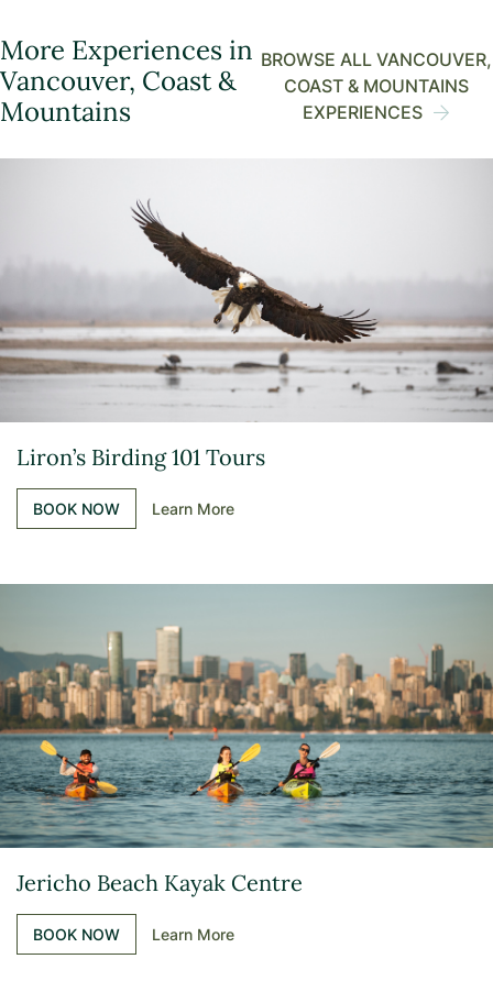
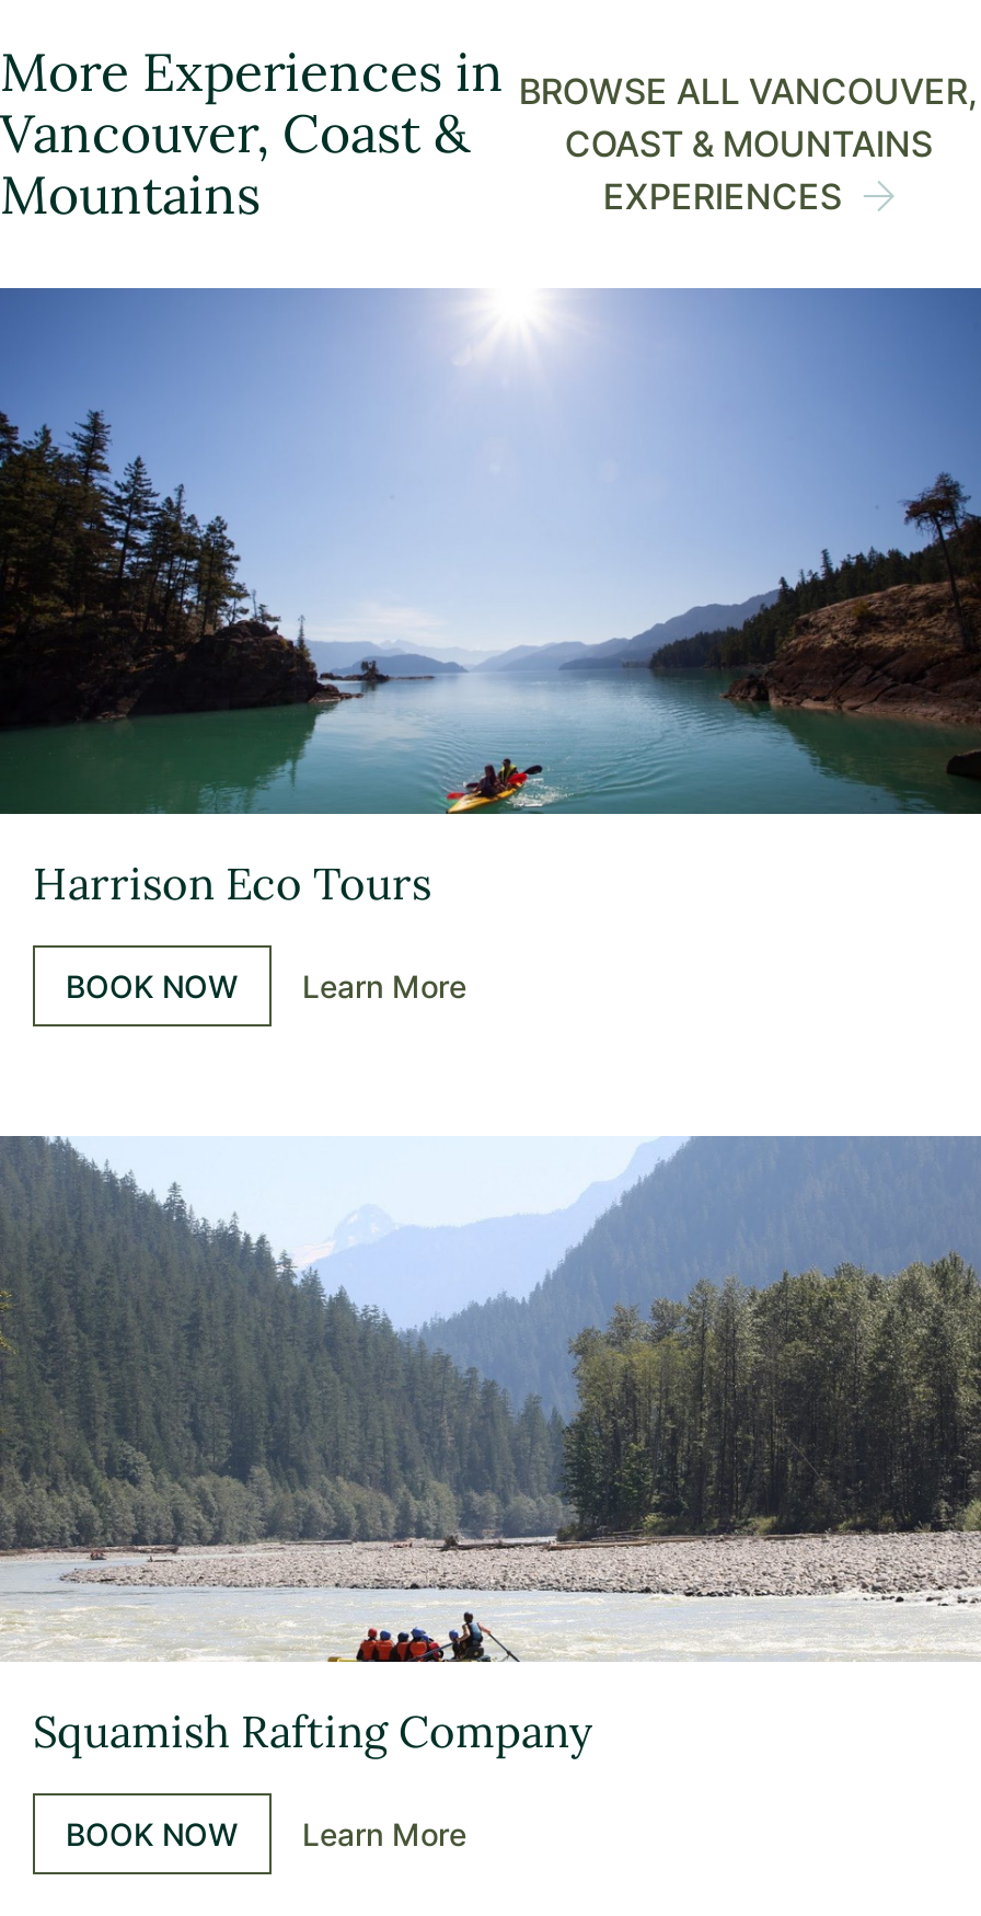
[3,158,490,471] [image] | Liron’s Birding 101 Tours -> [7,286,974,910] [image] | Harrison Eco Tours
[3,583,490,896] [image] | Jericho Beach Kayak Centre -> [7,1138,974,1758] [image] | Squamish Rafting Company

